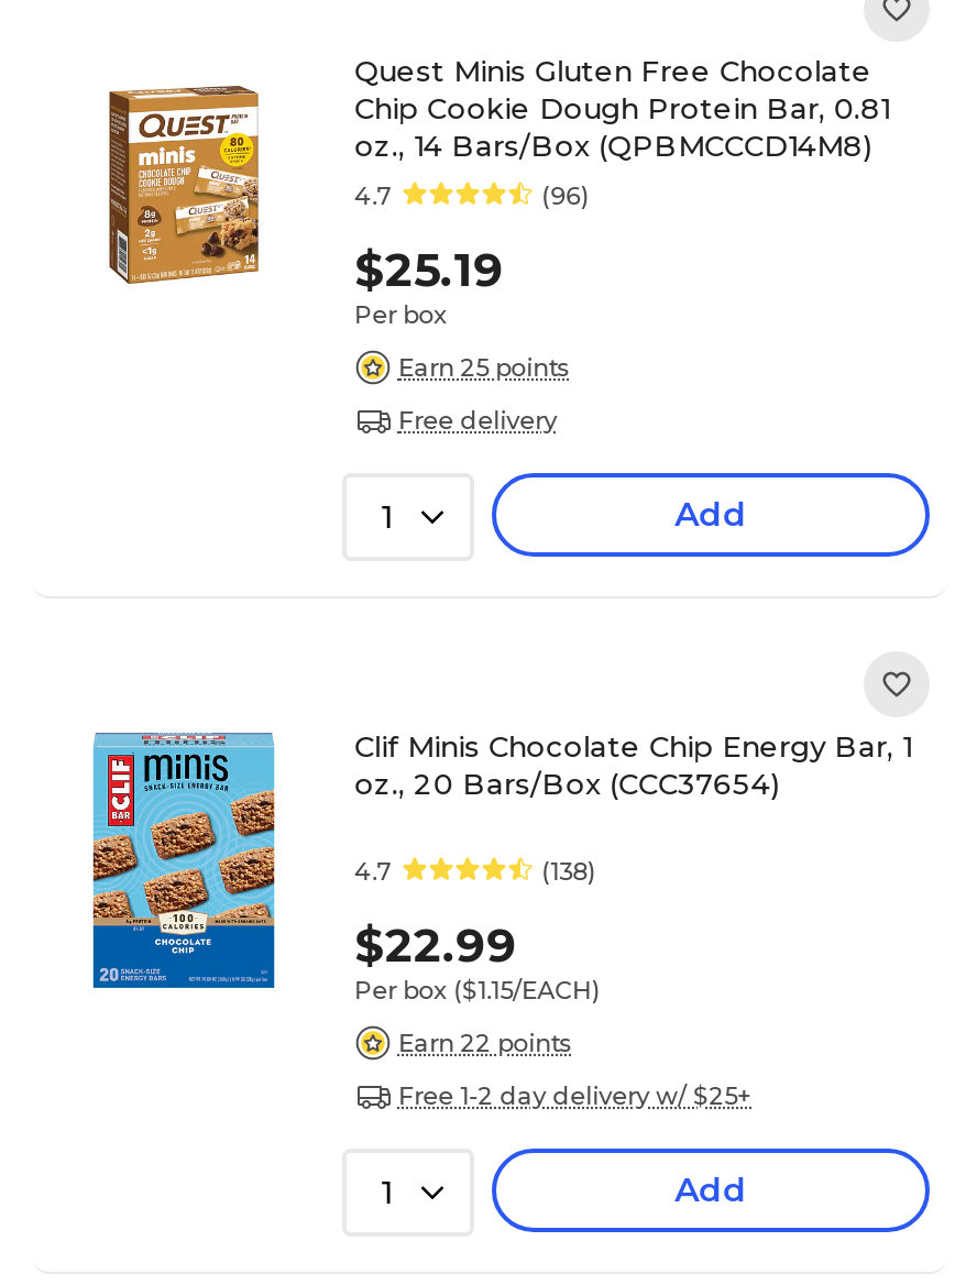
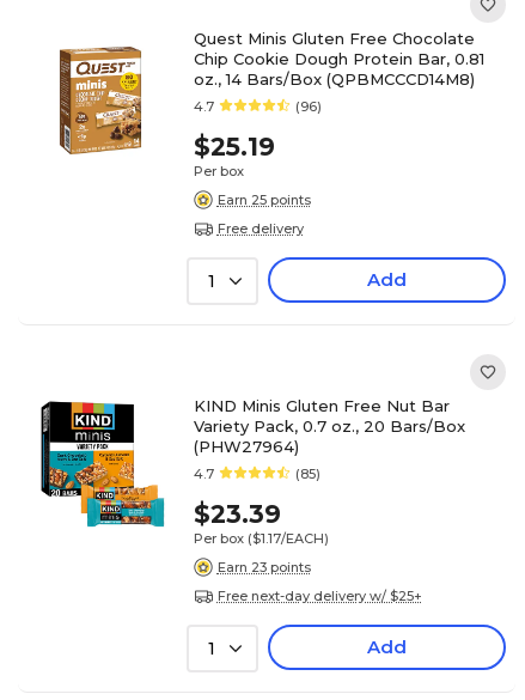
[74,728,911,990] [image] | Clif Minis Chocolate Chip Energy Bar, 1 | oz., 20 Bars/Box (CCC37654) -> [39,396,465,537] [image] | KIND Minis Gluten Free Nut Bar | Variety Pack, 0.7 oz., 20 Bars/Box | (PHW27964)
[542,856,597,887] (138) -> [295,465,320,482] (85)
[355,918,601,1006] $22.99 | Per box ($1.15/EACH) -> [193,499,329,547] $23.39 | Per box ($1.17/EACH)
[399,1026,573,1057] Earn 22 points -> [217,558,311,575] Earn 23 points
[399,1079,753,1110] Free 1-2 day delivery w/ $25+ -> [217,587,422,604] Free next-day delivery w/ $25+

